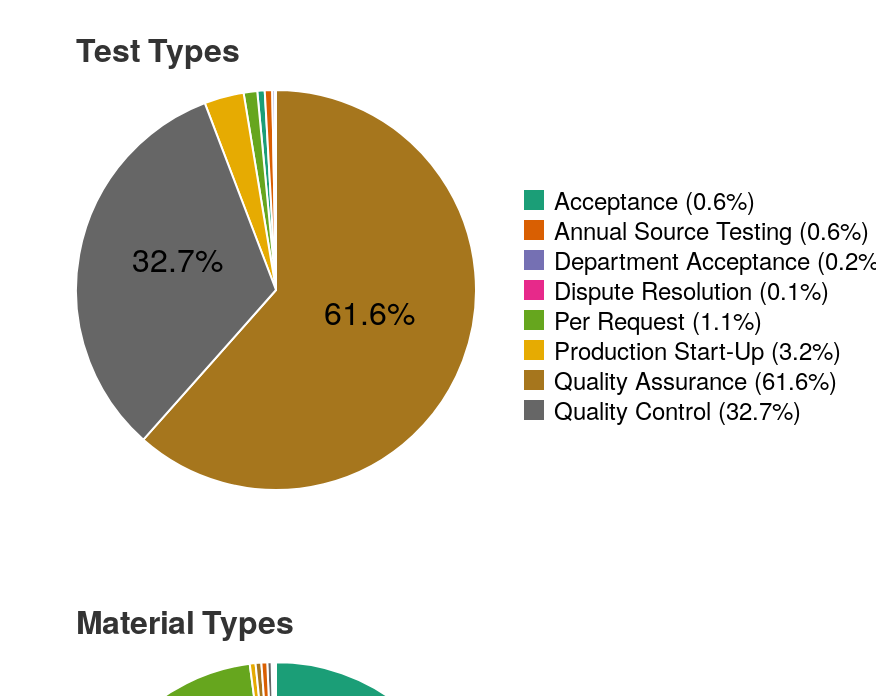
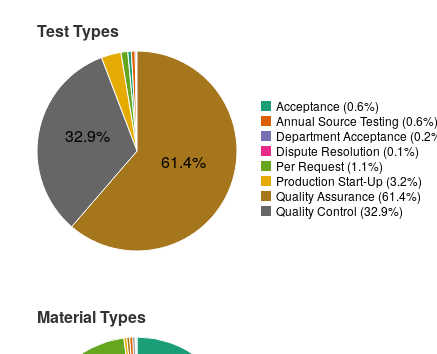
[132,235,223,281] 32.7% -> [65,124,110,147] 32.9%
[324,288,415,334] 61.6% -> [161,150,206,173] 61.4%
[554,362,837,397] Quality Assurance (61.6%) -> [276,187,421,204] Quality Assurance (61.4%)
[554,392,801,427] Quality Control (32.7%) -> [276,202,403,219] Quality Control (32.9%)

